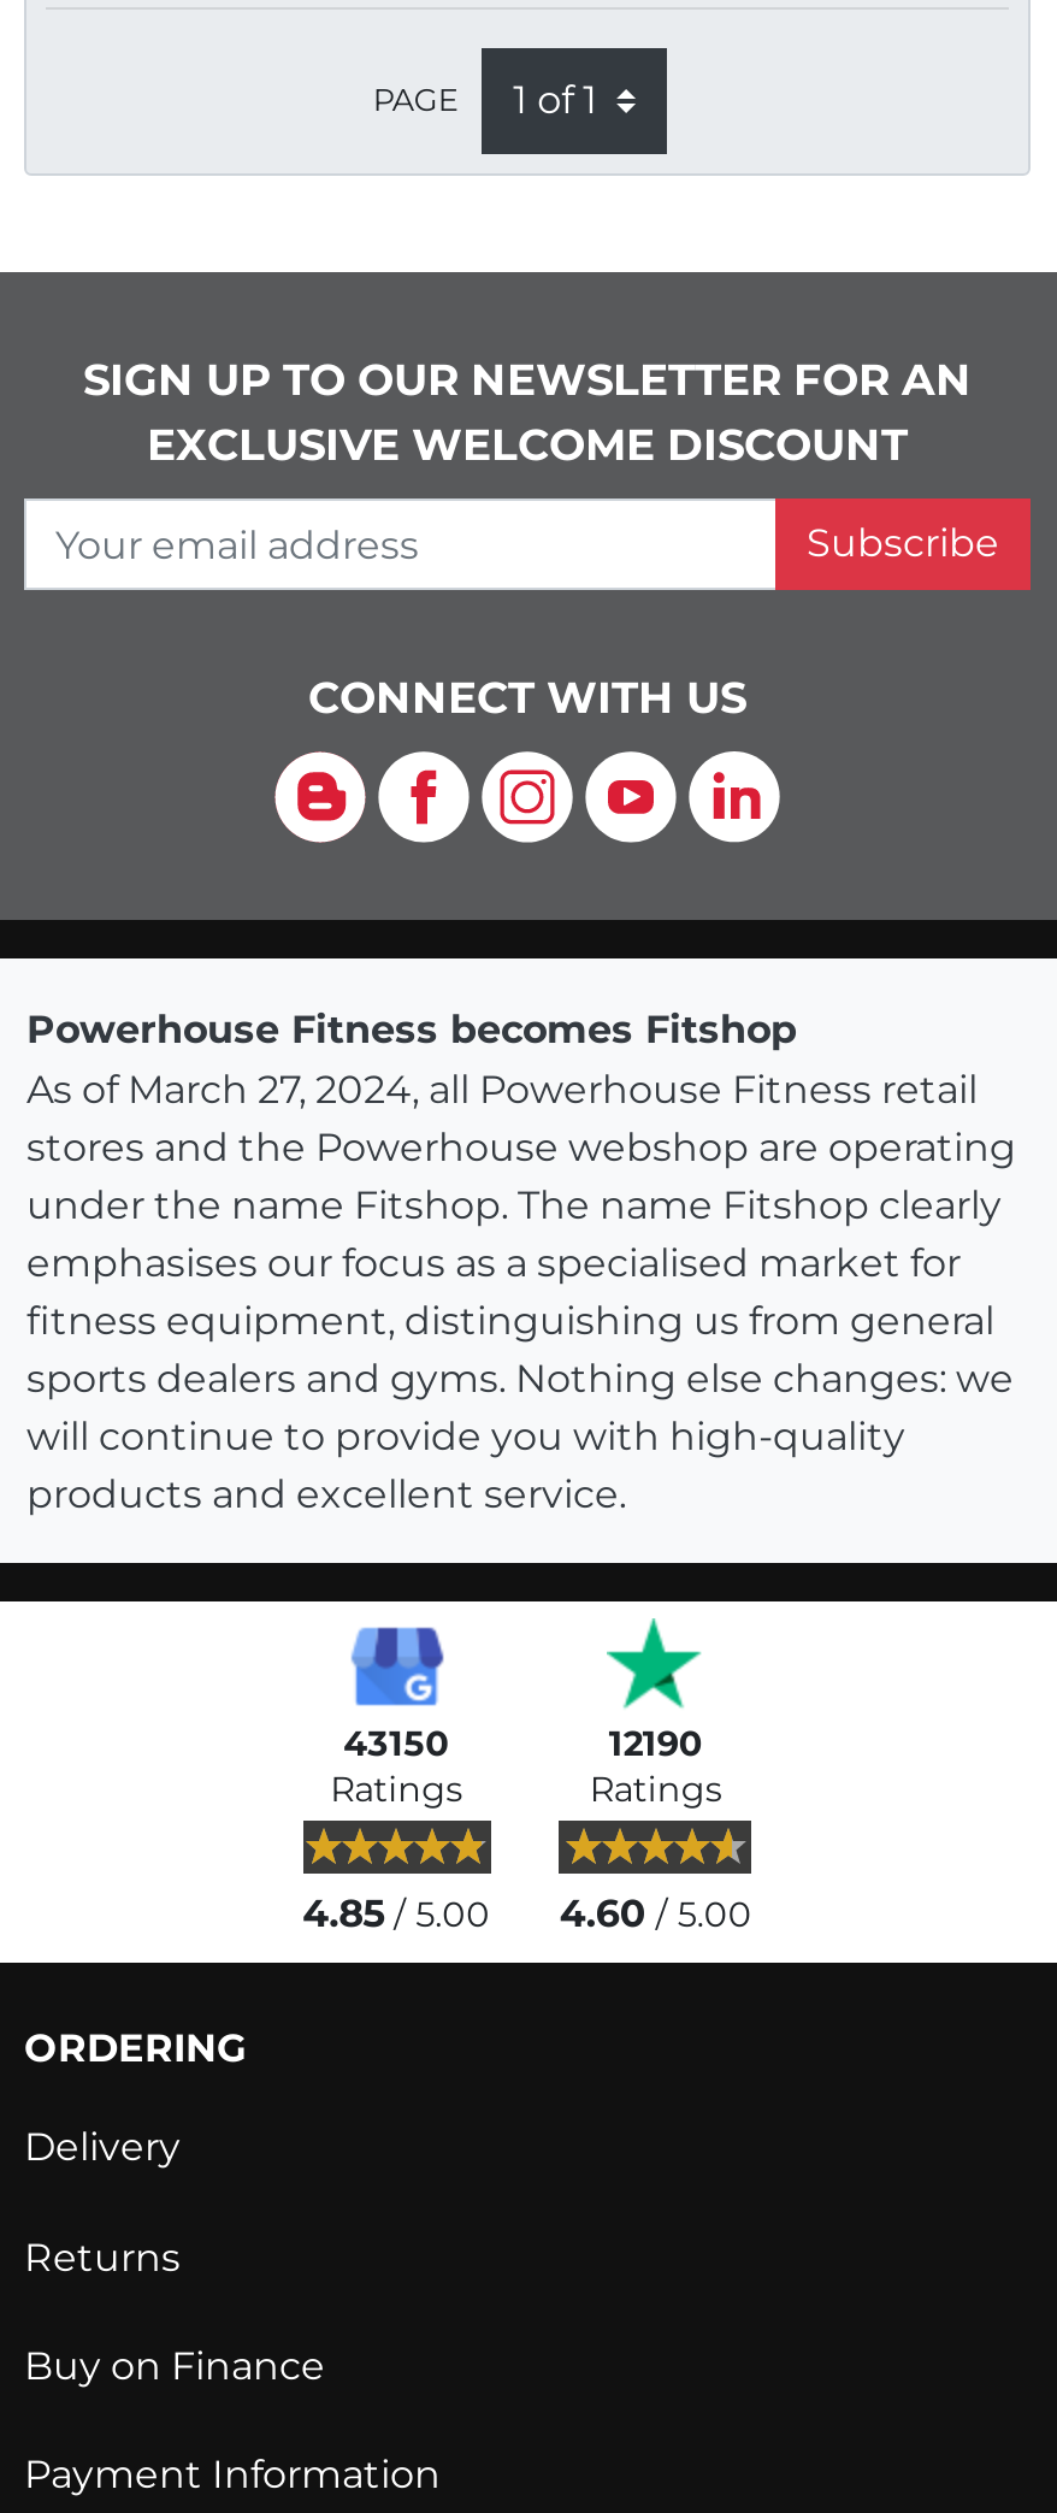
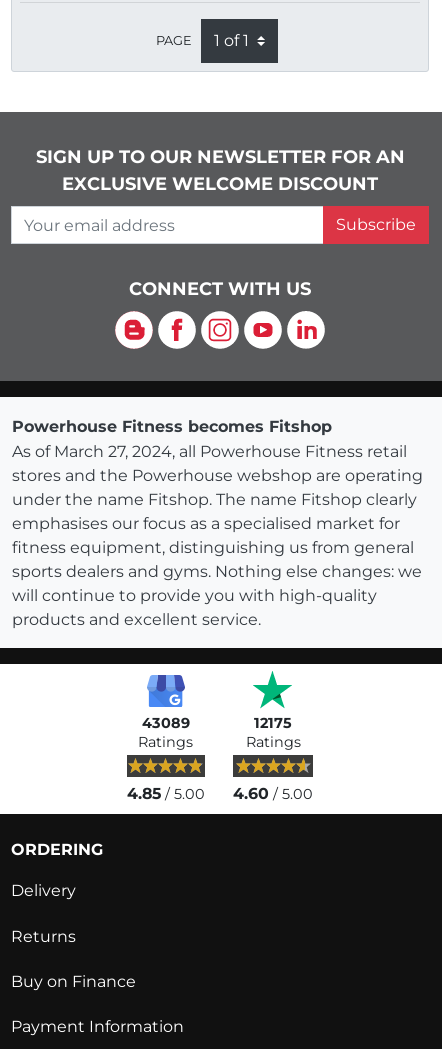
[343,1723,449,1766] 43150 -> [142,714,190,732] 43089
[609,1723,703,1766] 12190 -> [254,714,292,732] 12175

